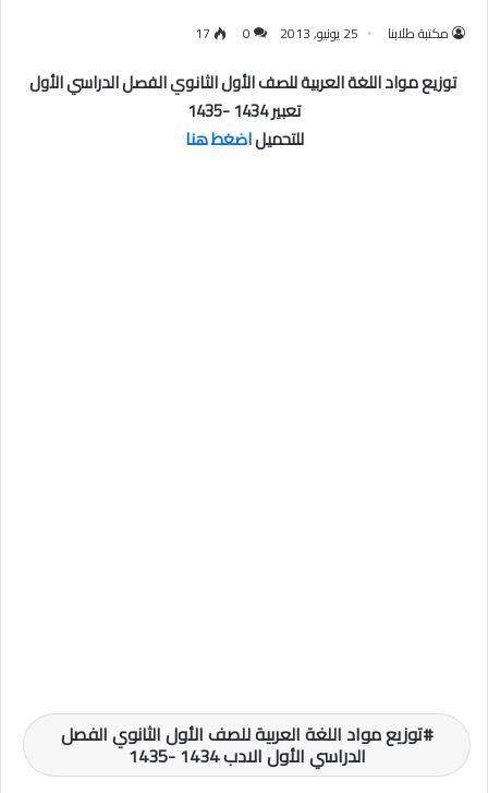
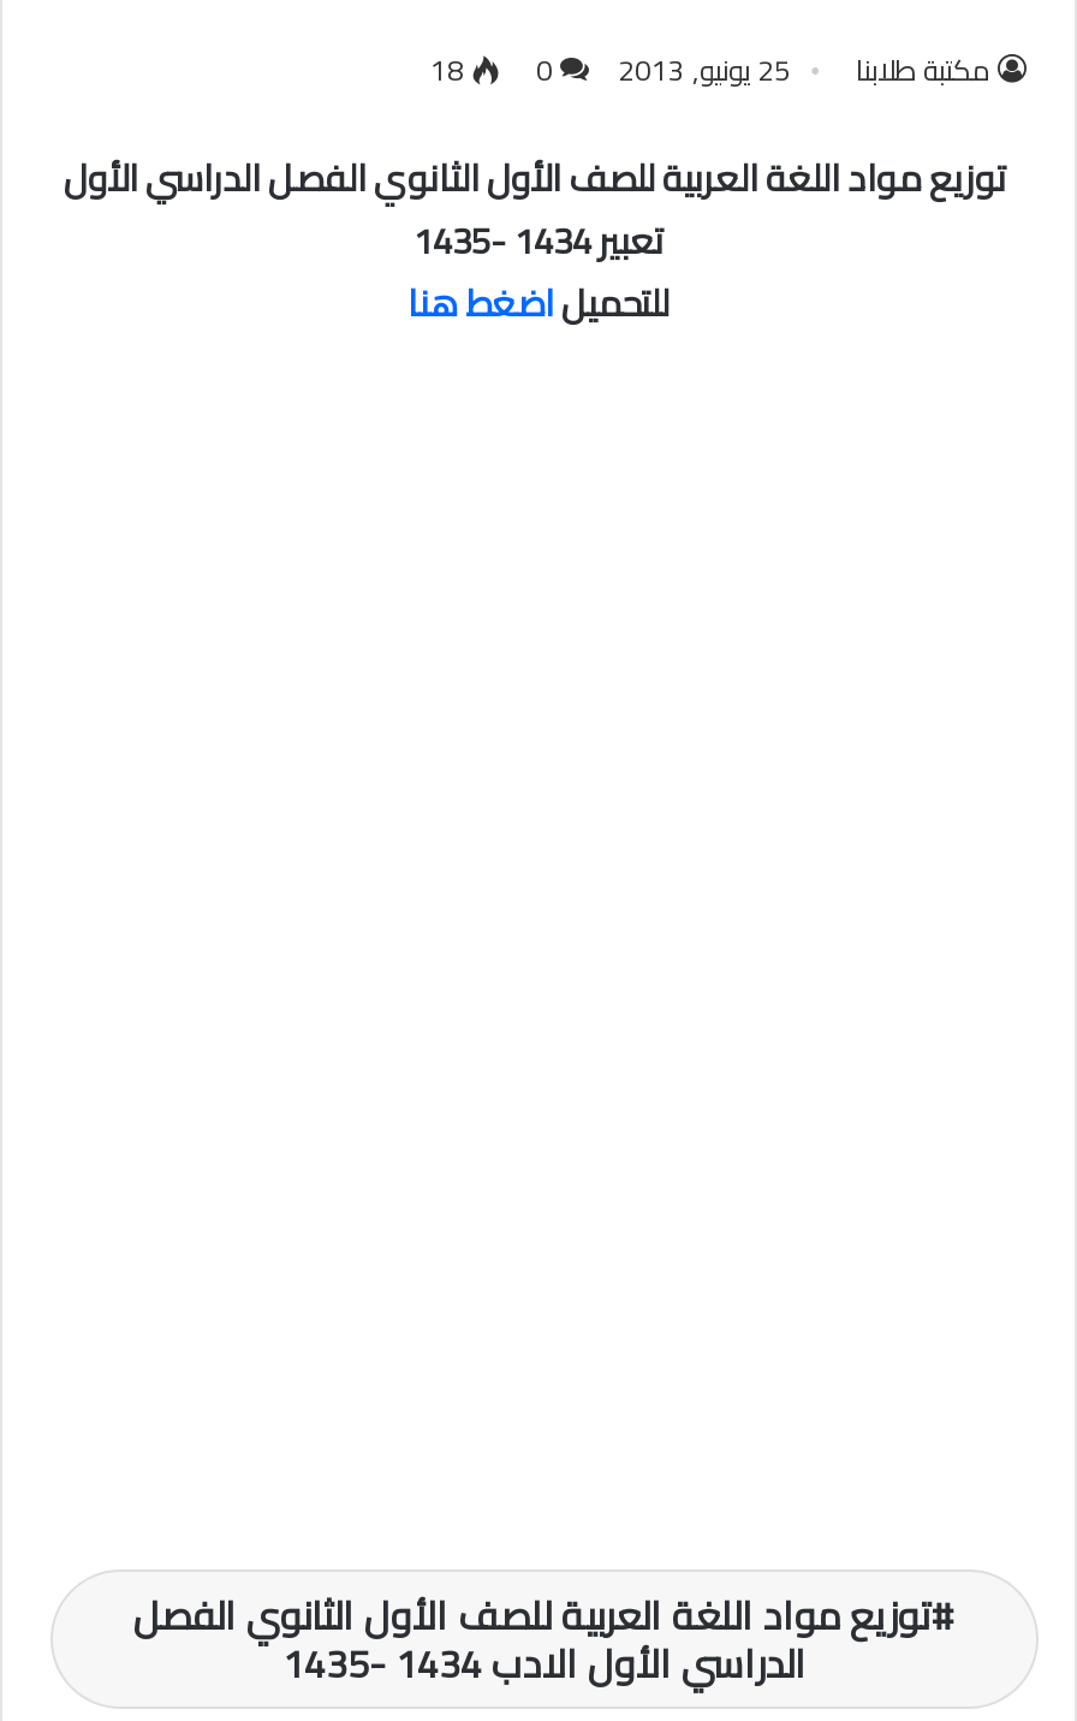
[195,21,251,46] 17 0 -> [430,42,553,97] 18 0

